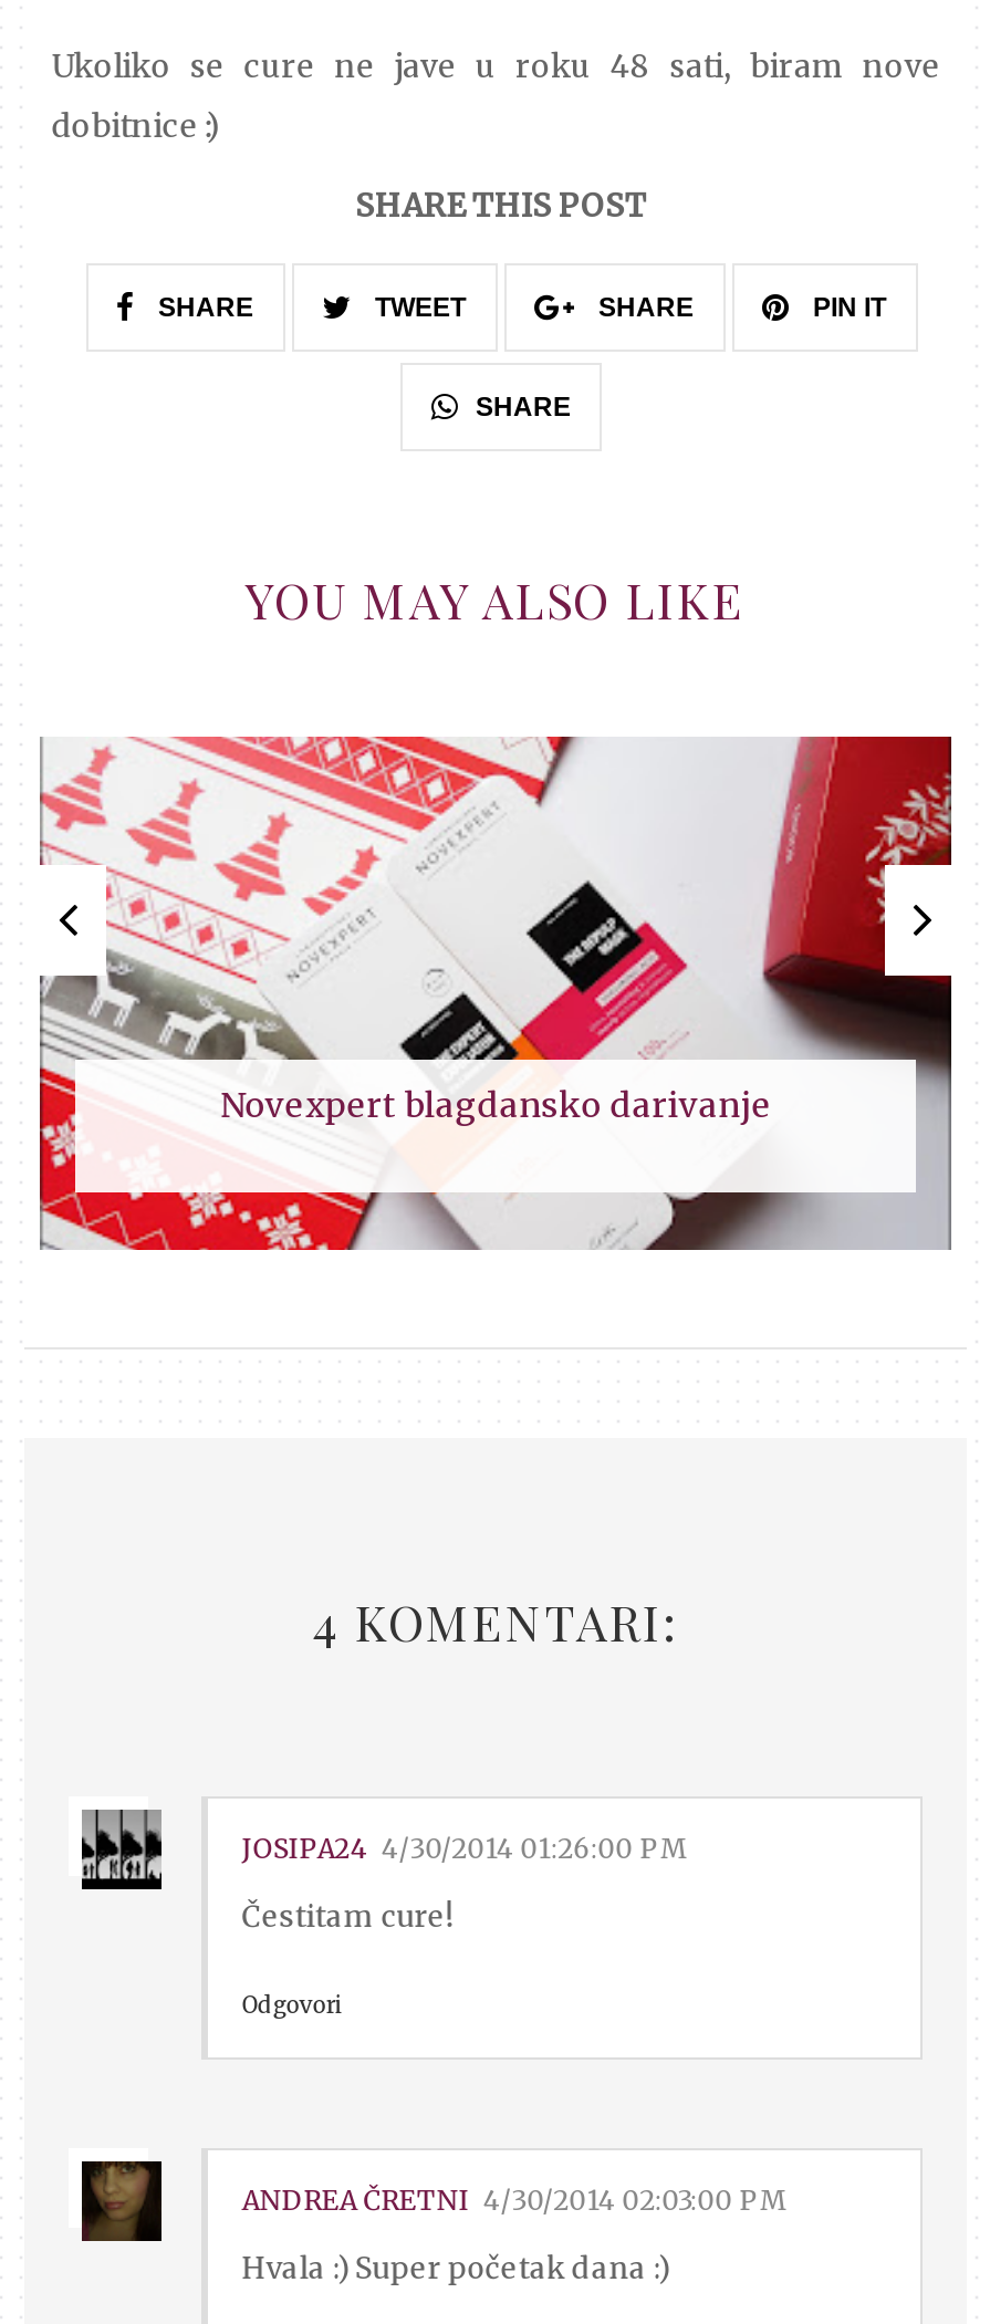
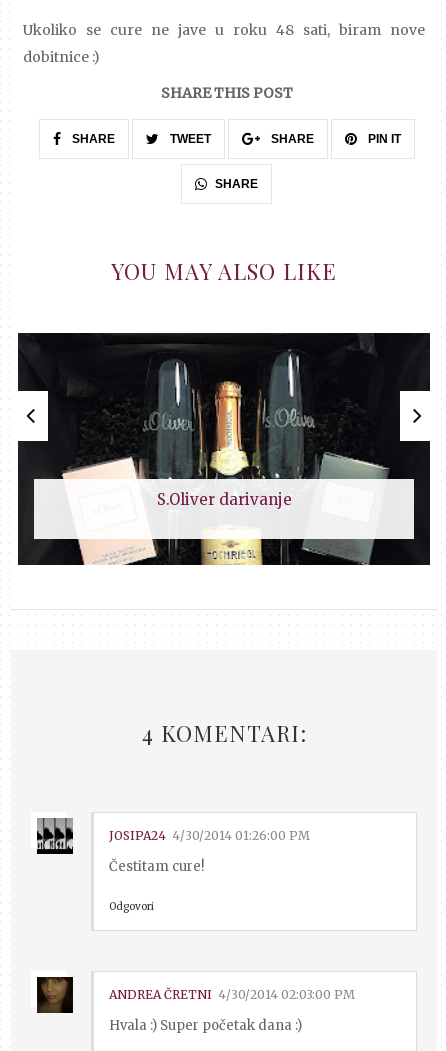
[38,734,953,1252] [image] | Novexpert blagdansko darivanje -> [17,332,430,566] [image] | S.Oliver darivanje

